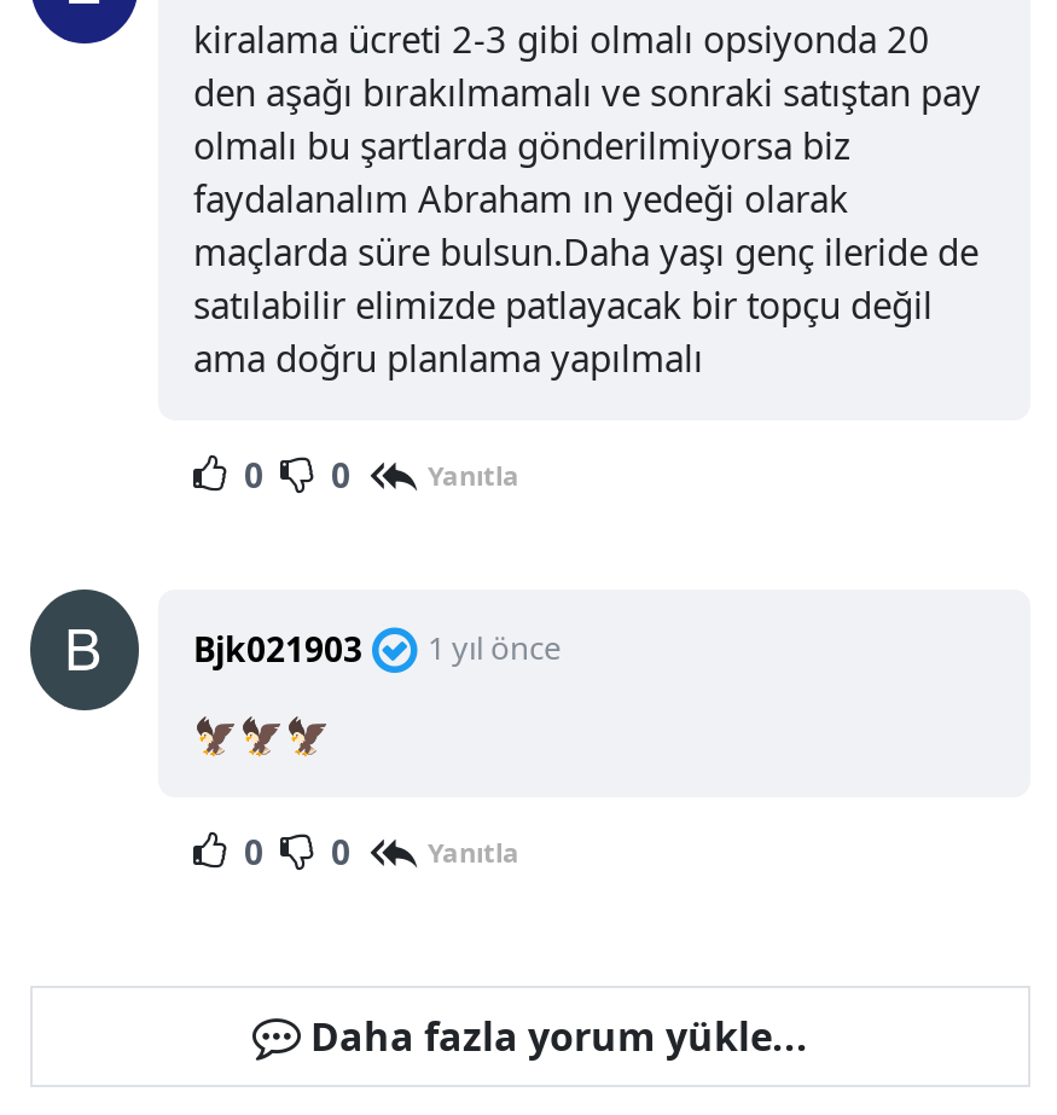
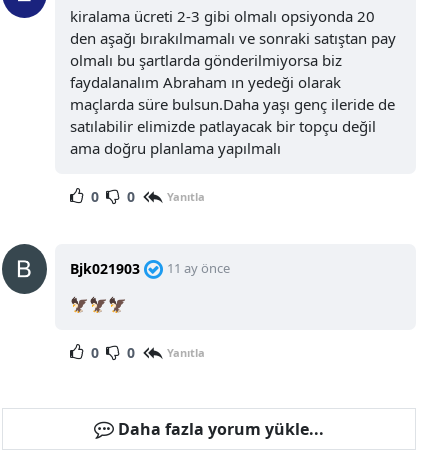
[193,625,561,671] Bjk021903 1 yıl önce -> [69,259,229,278] Bjk021903 11 ay önce

